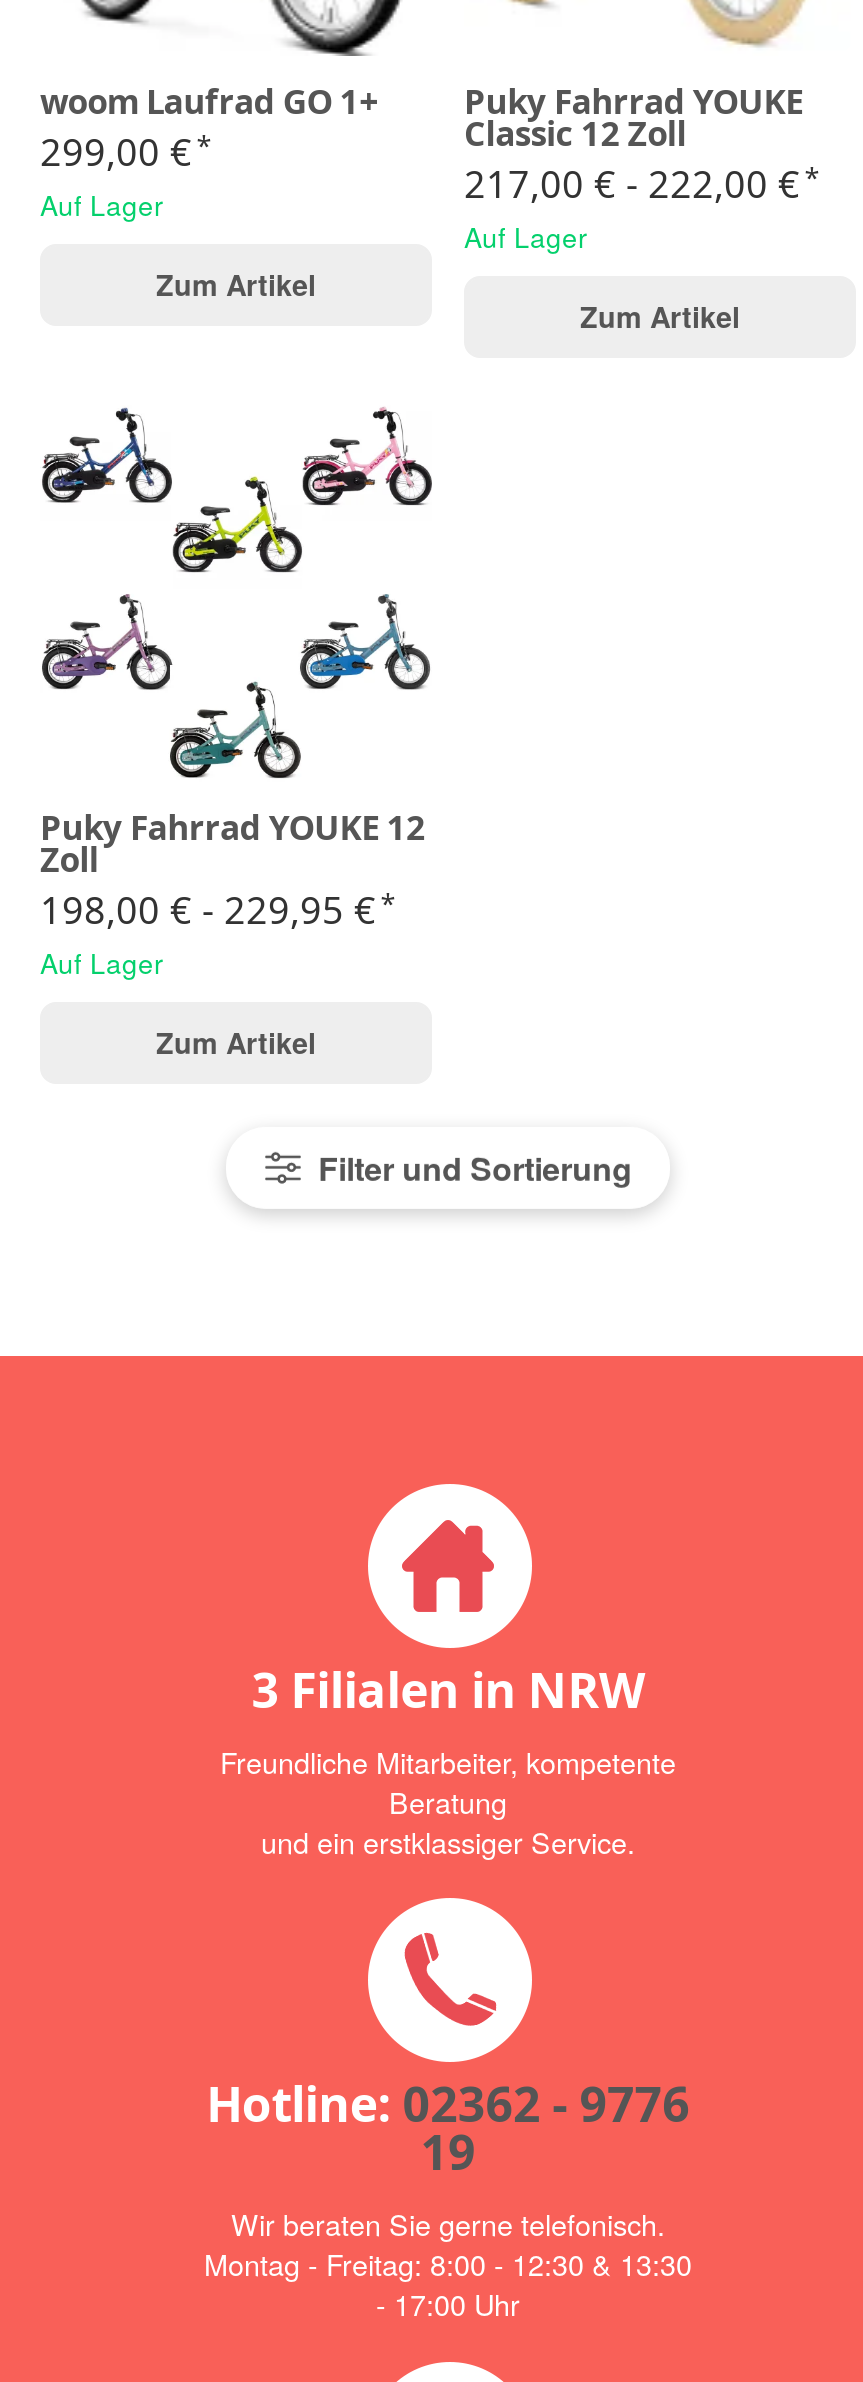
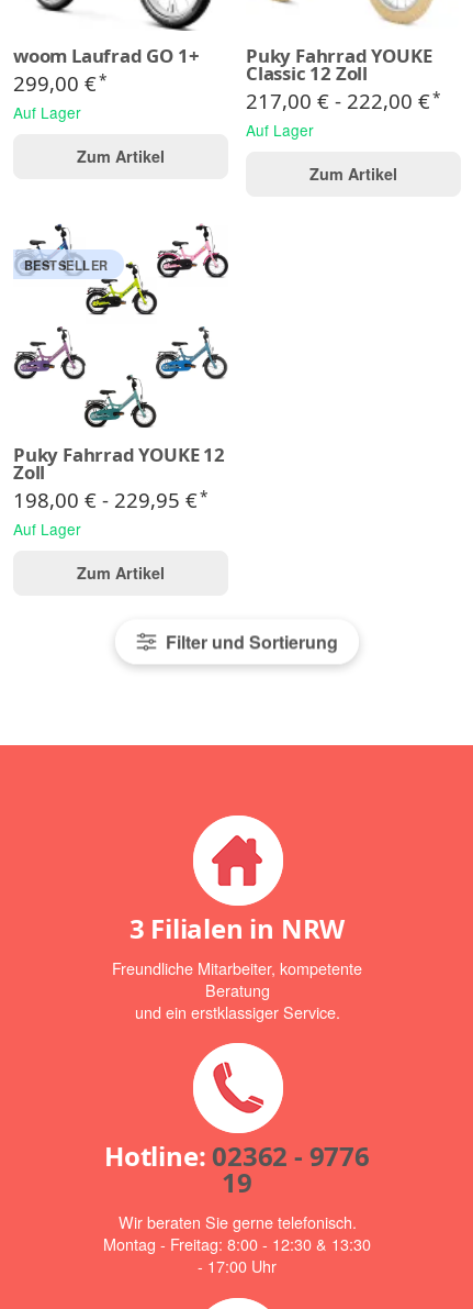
none -> [24,256,108,273] BESTSELLER

